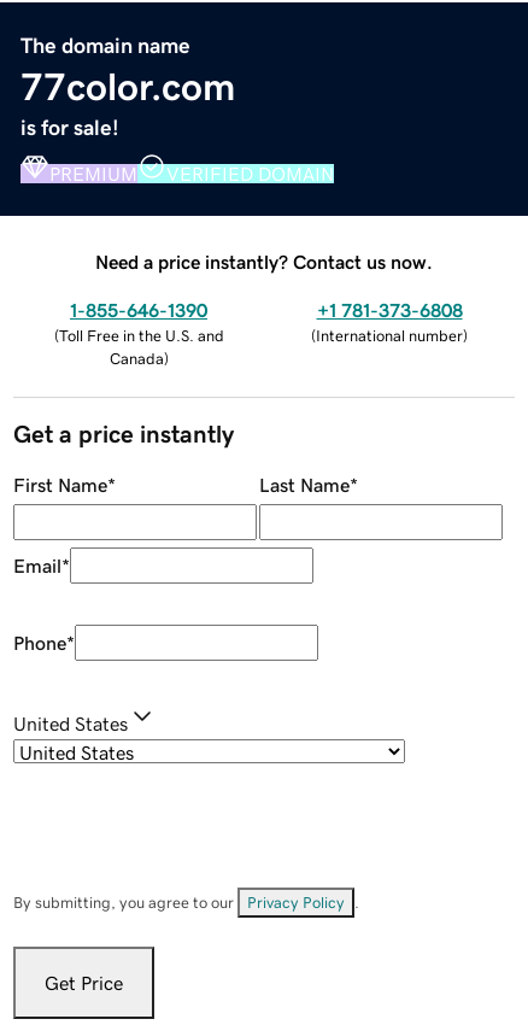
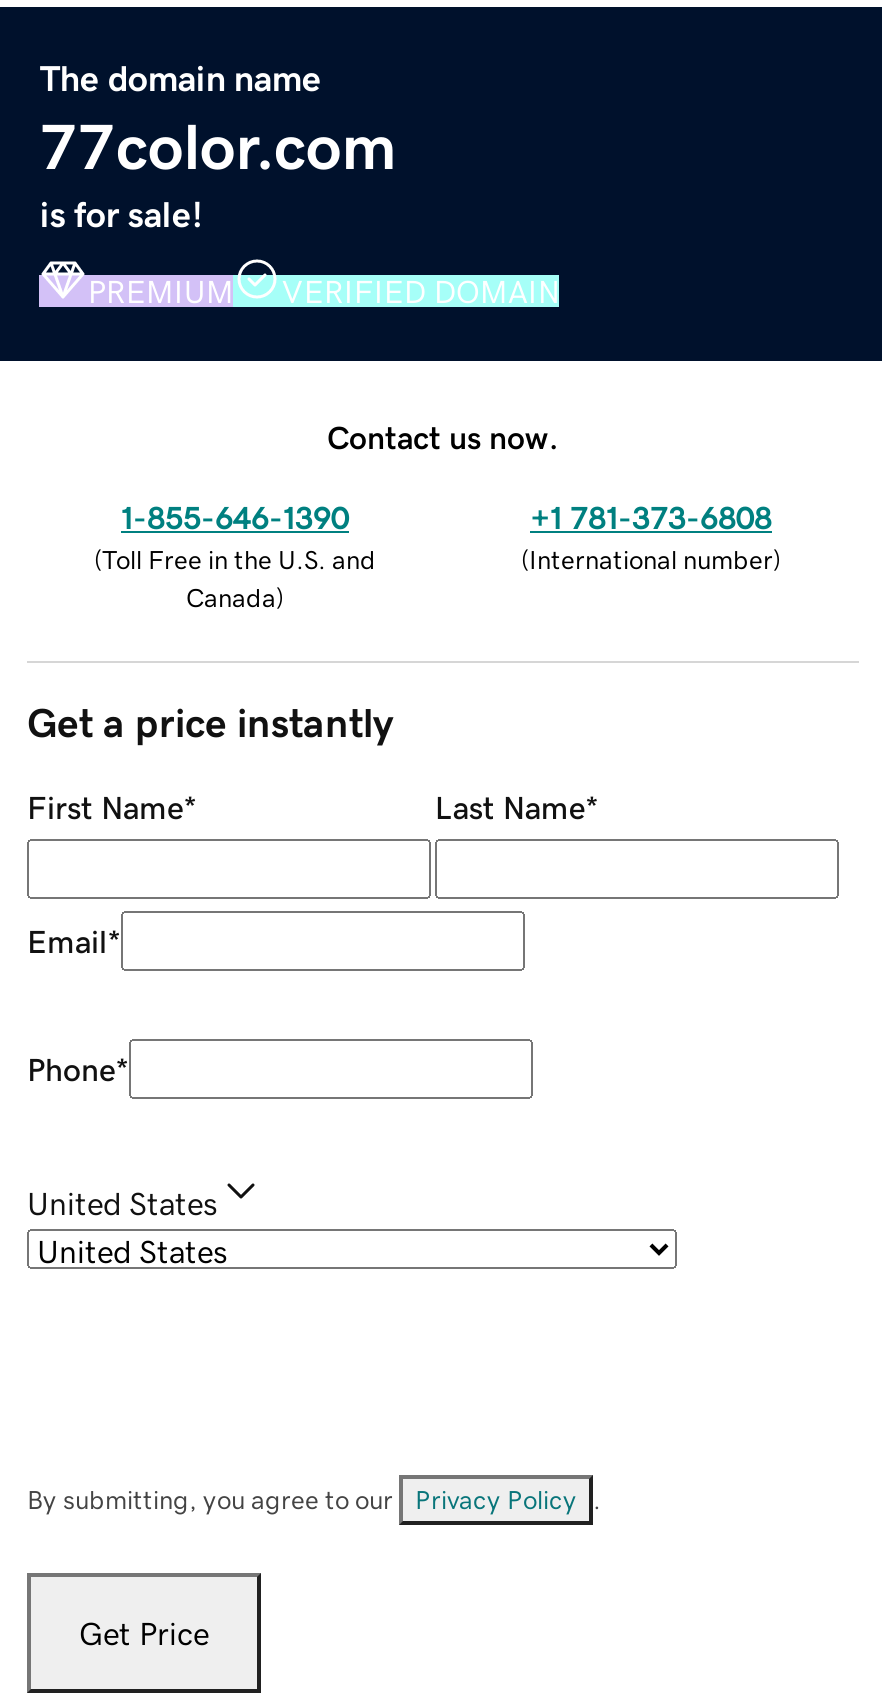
[95,252,433,271] Need a price instantly? Contact us now. -> [327,420,559,452] Contact us now.

